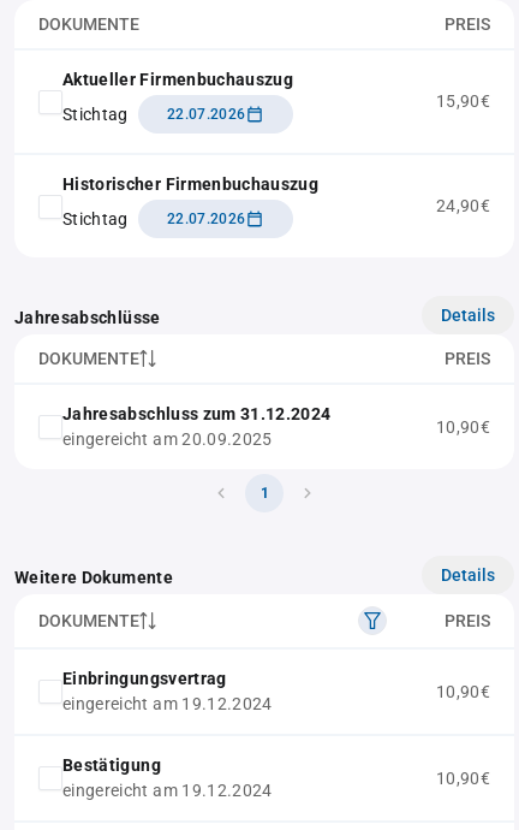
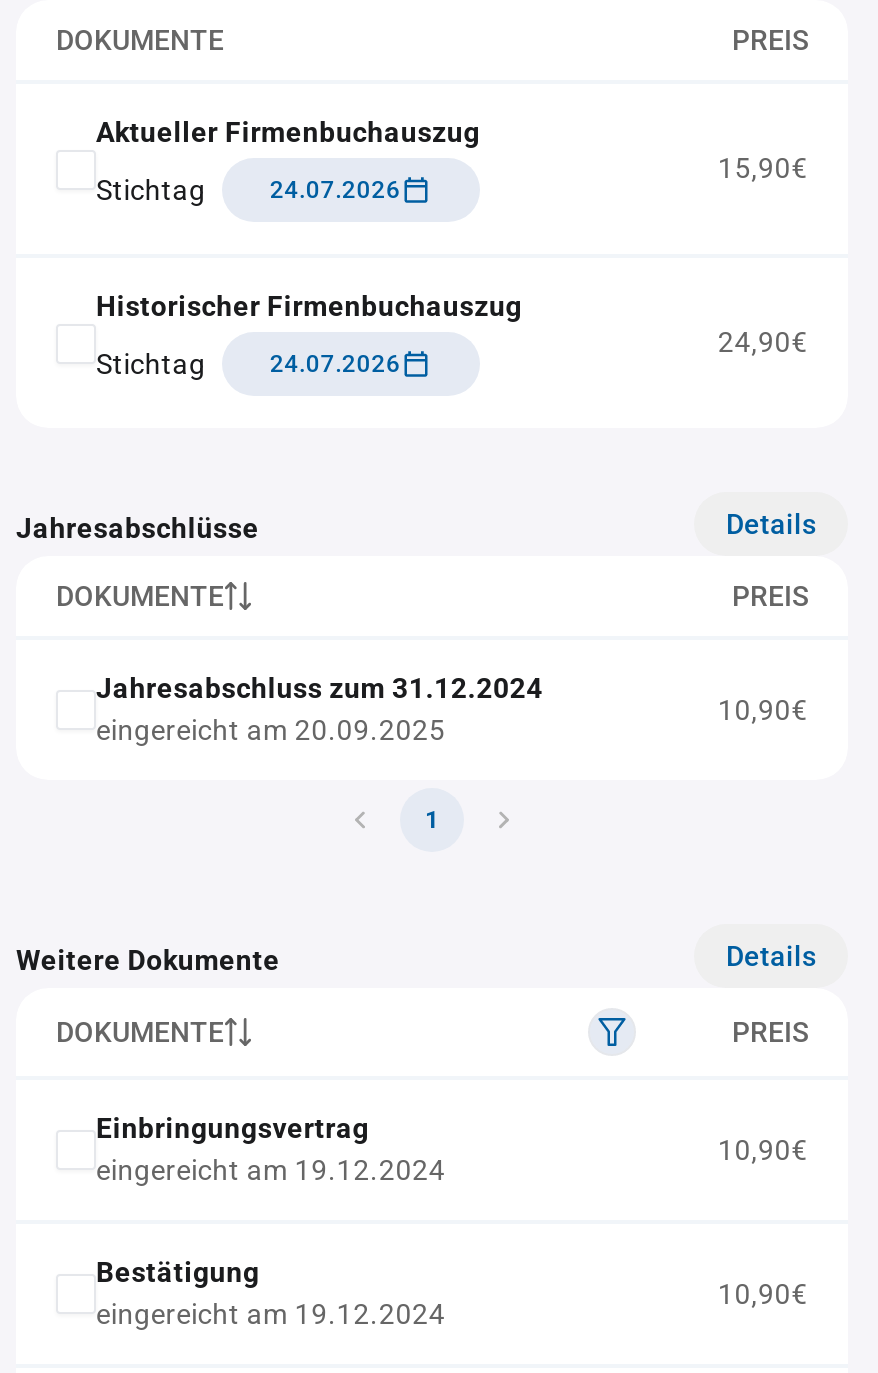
[167,106,245,123] 22.07.2026 -> [270,176,401,204] 24.07.2026
[167,211,245,227] 22.07.2026 -> [270,350,401,378] 24.07.2026

